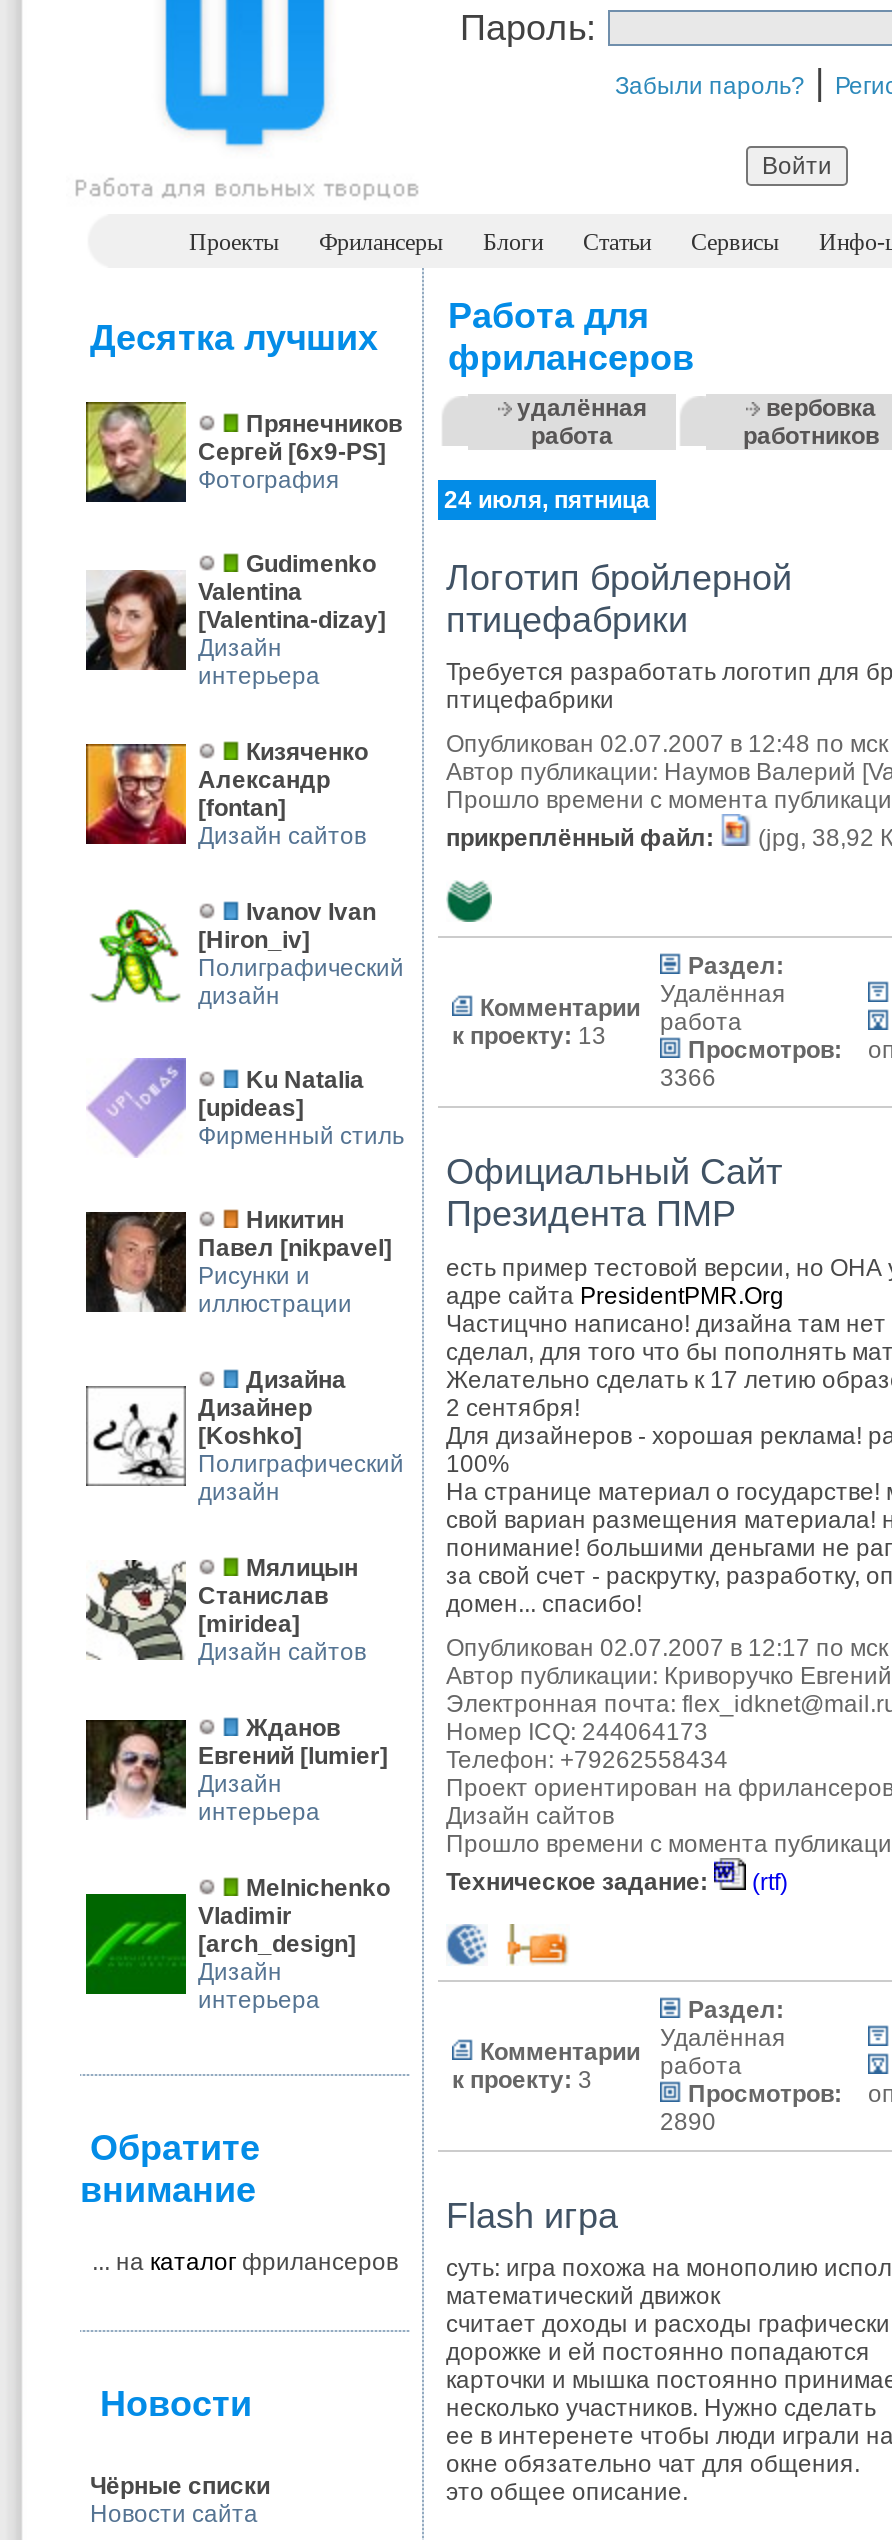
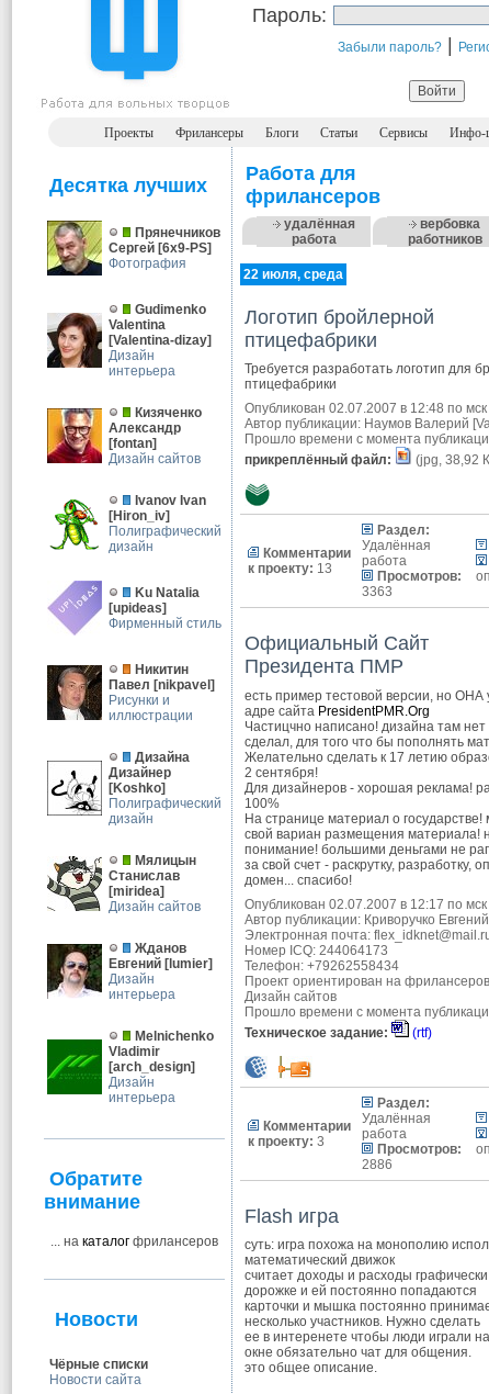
[444,486,650,514] 24 июля, пятница -> [243,267,343,282] 22 июля, среда
[660,1064,716,1092] 3366 -> [362,584,393,599] 3363
[660,2108,716,2136] 2890 -> [362,1157,393,1172] 2886

